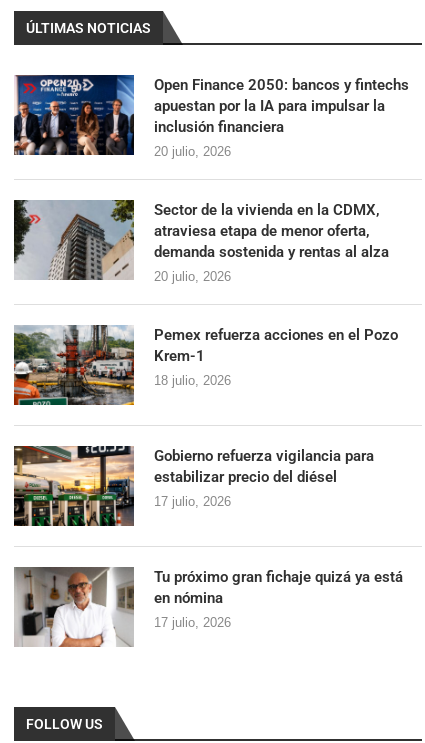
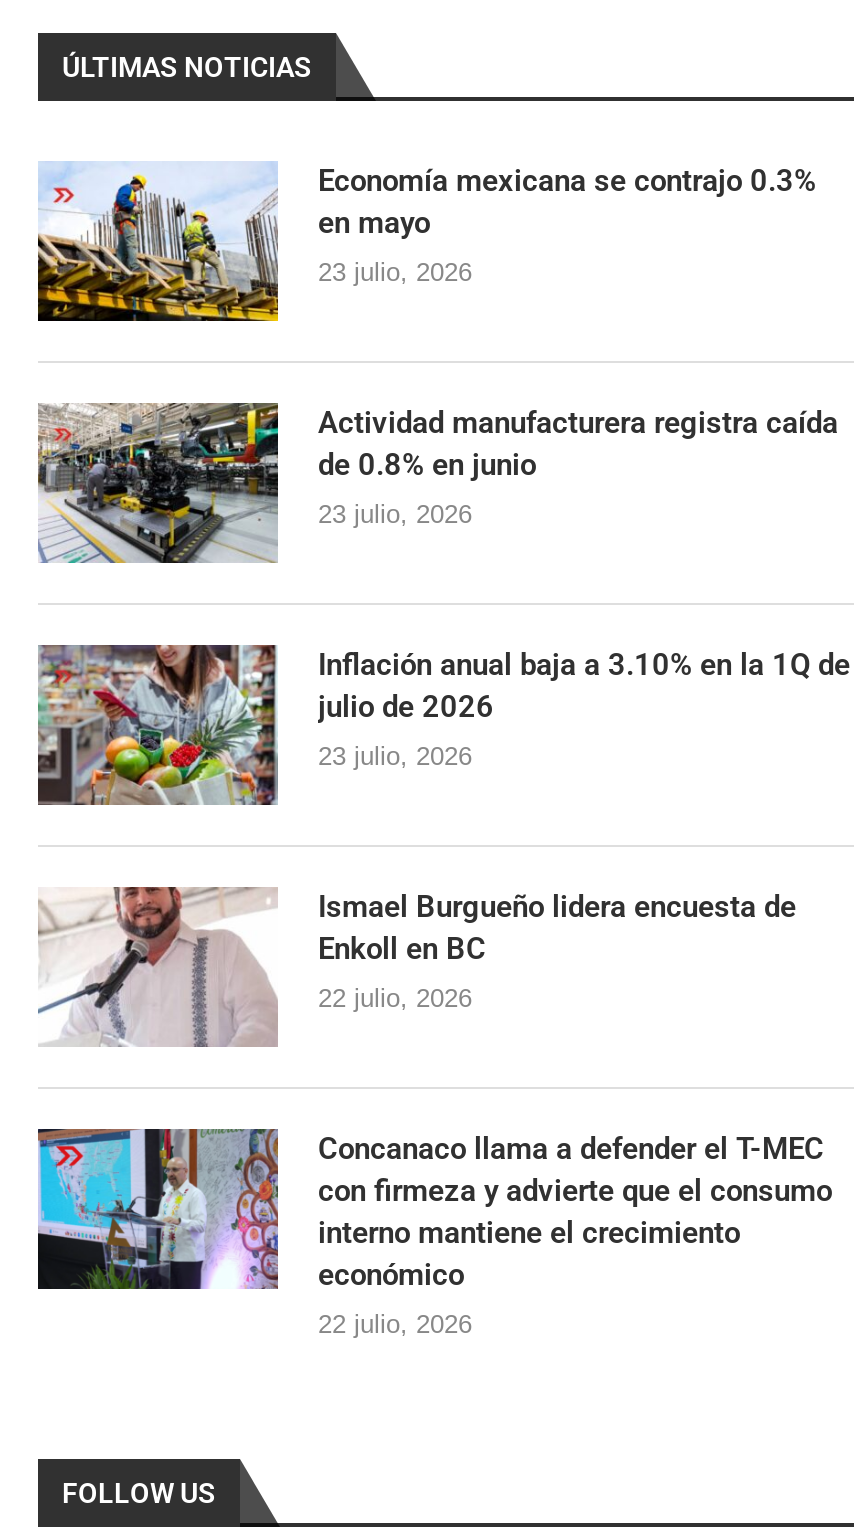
[13,74,409,159] [image] | Open Finance 2050: bancos y fintechs | apuestan por la IA para impulsar la | inclusión financiera | 20 julio, 2026 -> [36,161,816,323] [image] | Economía mexicana se contrajo 0.3% | en mayo | 23 julio, 2026
[13,196,389,284] [image] | Sector de la vivienda en la CDMX, | atraviesa etapa de menor oferta, | demanda sostenida y rentas al alza | 20 julio, 2026 -> [36,401,838,571] [image] | Actividad manufacturera registra caída | de 0.8% en junio | 23 julio, 2026
[13,317,398,406] [image] | Pemex refuerza acciones en el Pozo | Krem-1 | 18 julio, 2026 -> [38,643,850,821] [image] | Inflación anual baja a 3.10% en la 1Q de | julio de 2026 | 23 julio, 2026
[13,438,374,527] [image] | Gobierno refuerza vigilancia para | estabilizar precio del diésel | 17 julio, 2026 -> [38,885,796,1063] [image] | Ismael Burgueño lidera encuesta de | Enkoll en BC | 22 julio, 2026
[13,559,403,648] [image] | Tu próximo gran fichaje quizá ya está | en nómina | 17 julio, 2026 -> [36,1127,832,1339] [image] | Concanaco llama a defender el T-MEC | con firmeza y advierte que el consumo | interno mantiene el crecimiento | económico | 22 julio, 2026

